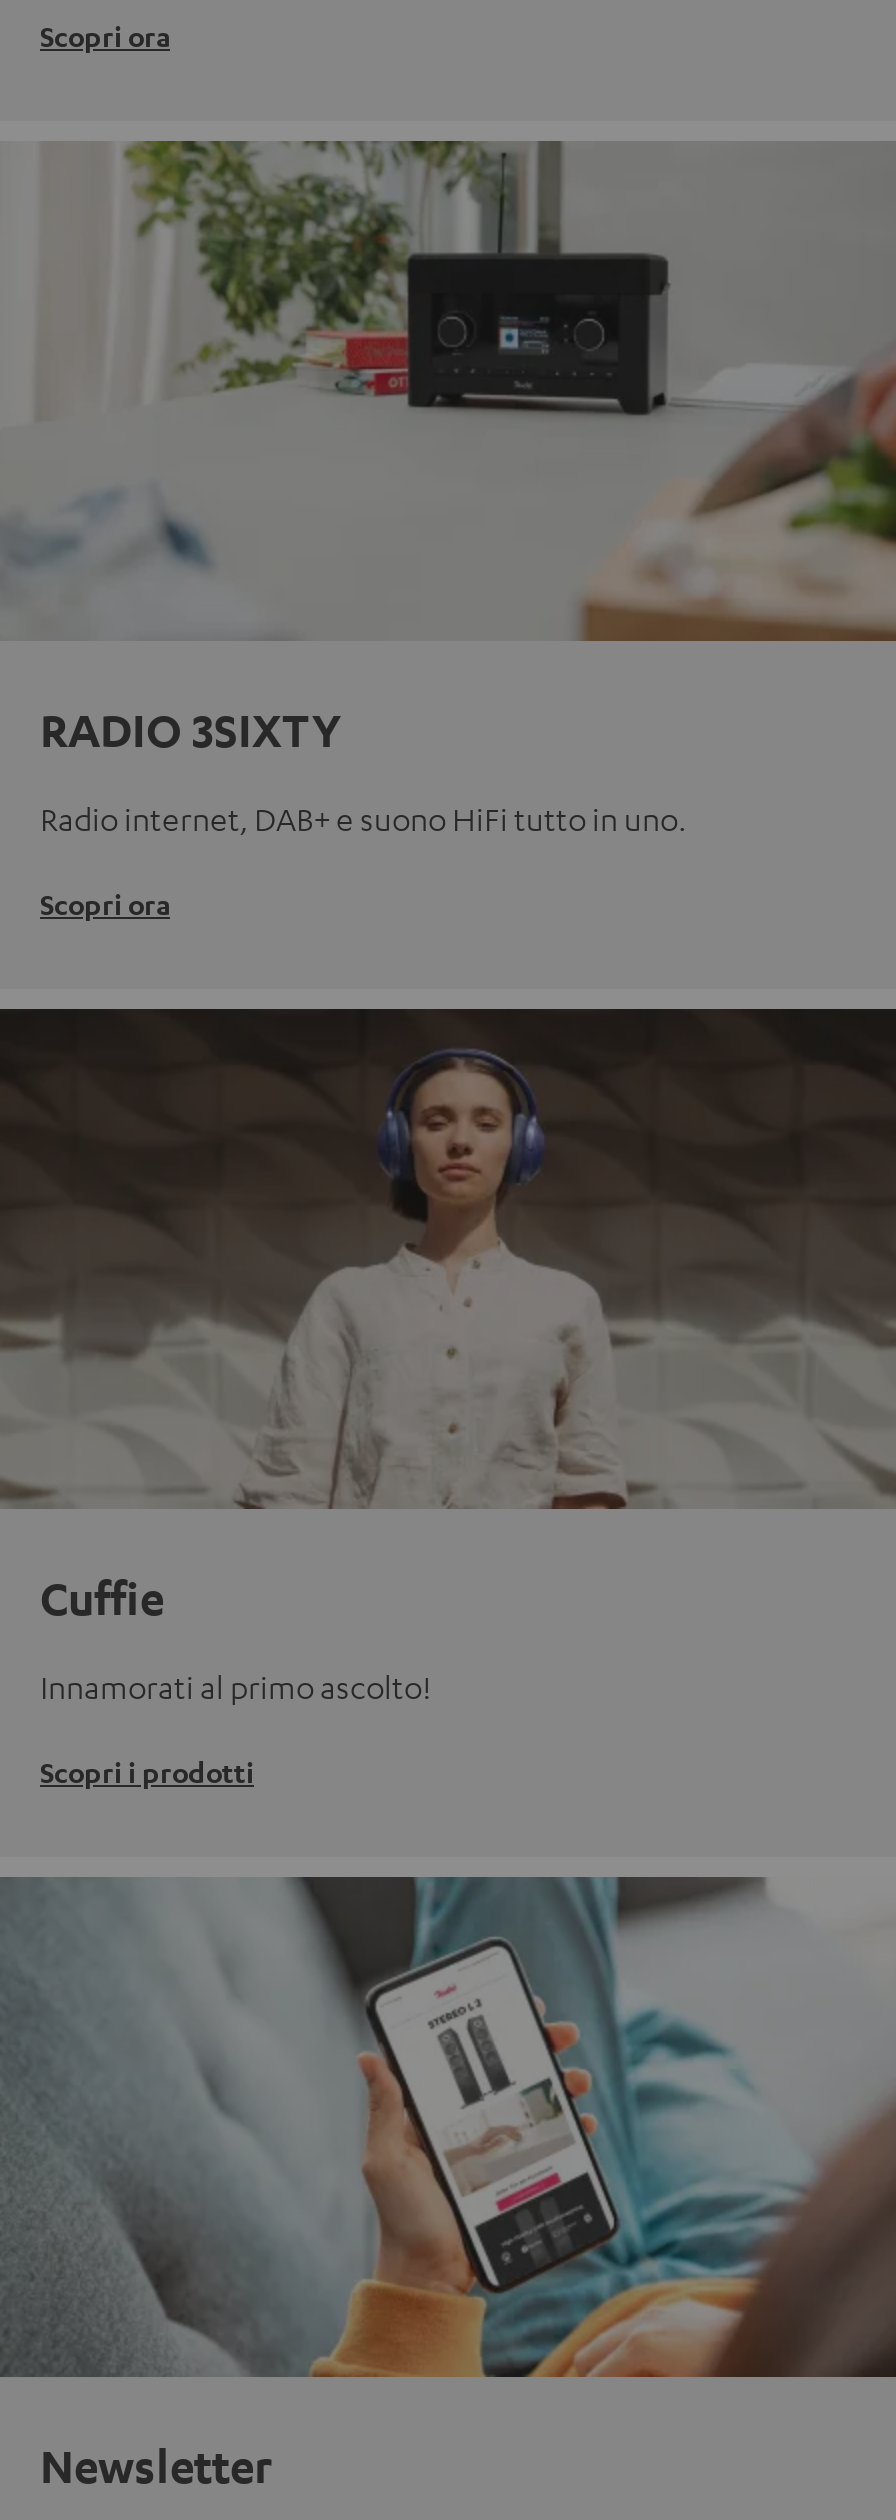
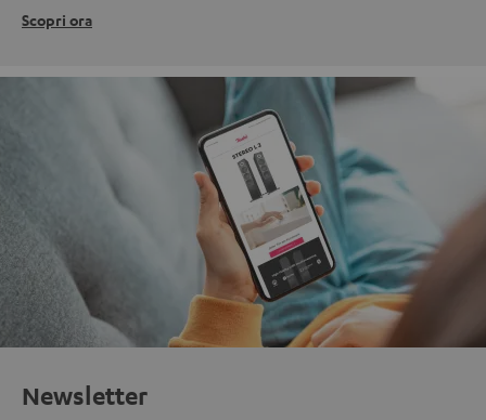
[6,140,890,923] [image] | RADIO 3SIXTY | Radio internet, DAB+ e suono HiFi tutto in uno. | Scopri ora -> none
[6,1008,890,1791] [image] | Cuffie | Innamorati al primo ascolto! | Scopri i prodotti -> none

